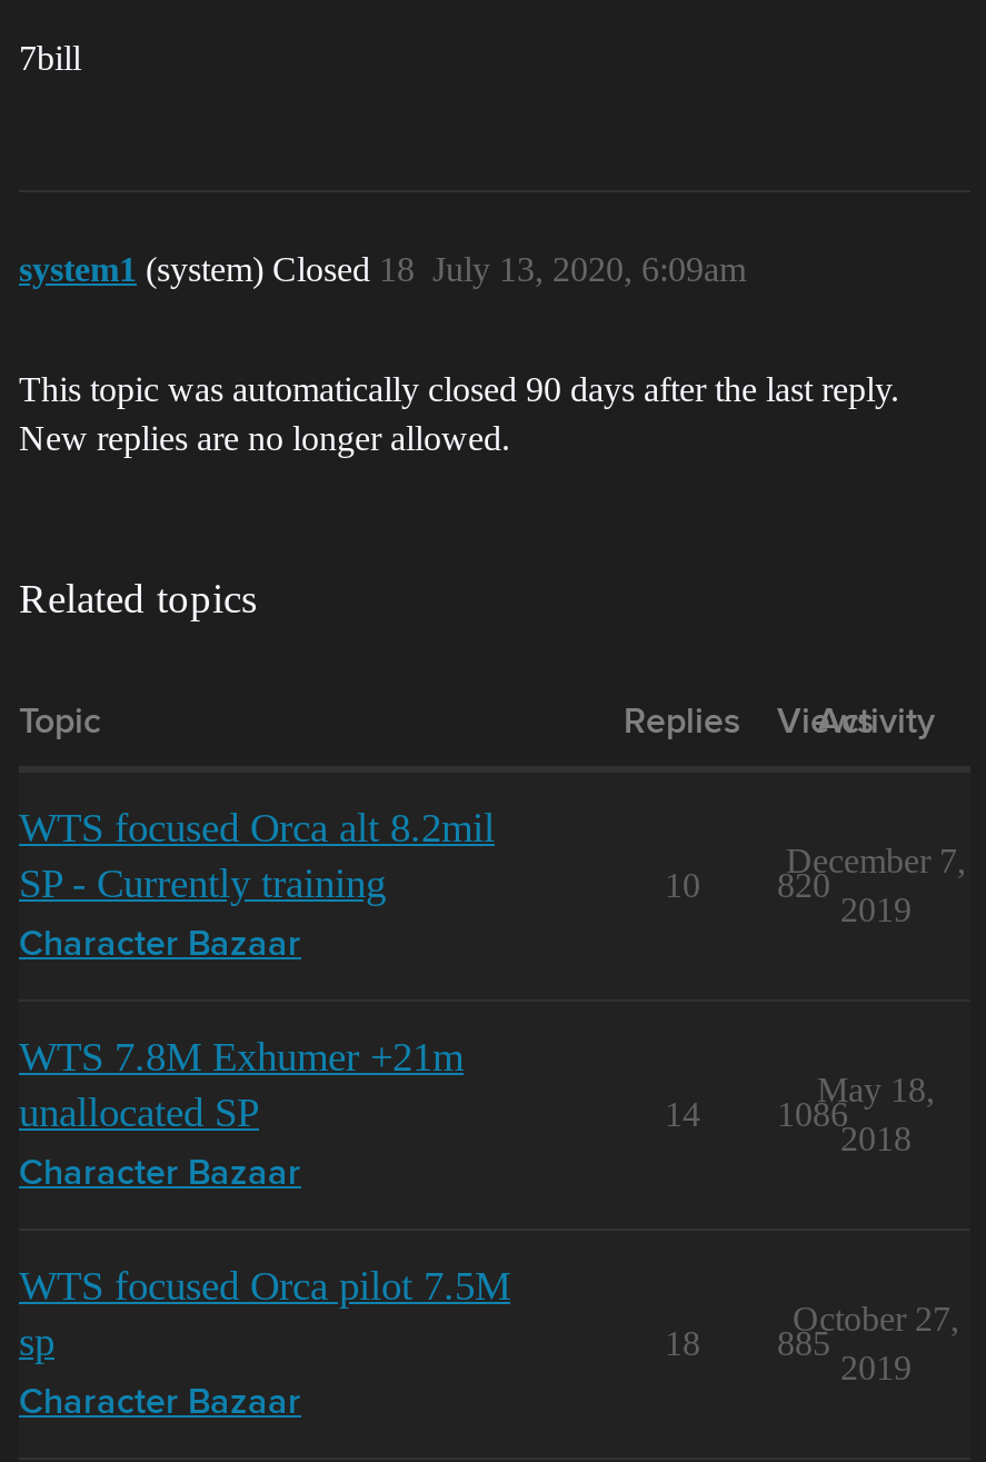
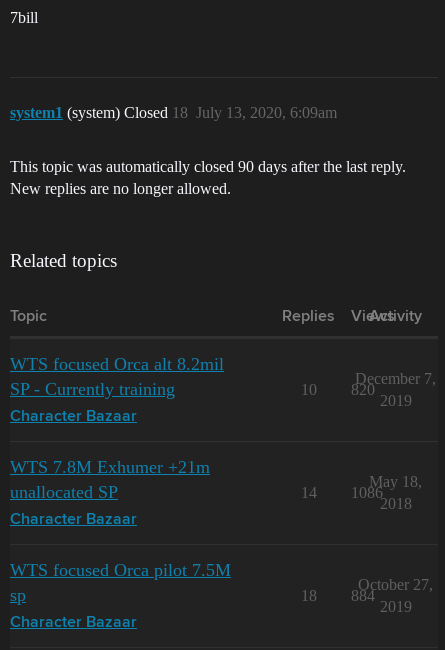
[777,1324,830,1362] 885 -> [351,587,375,604] 884

